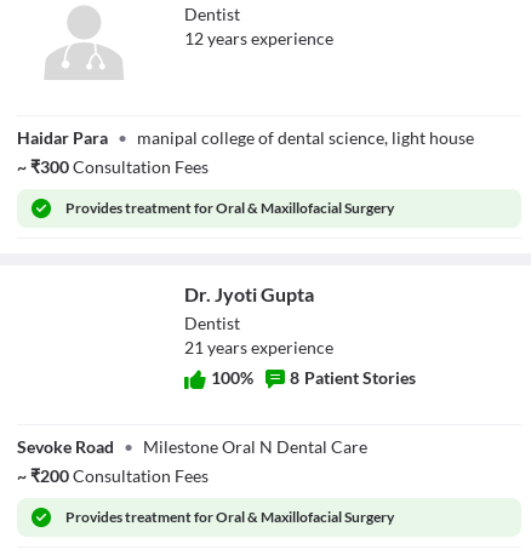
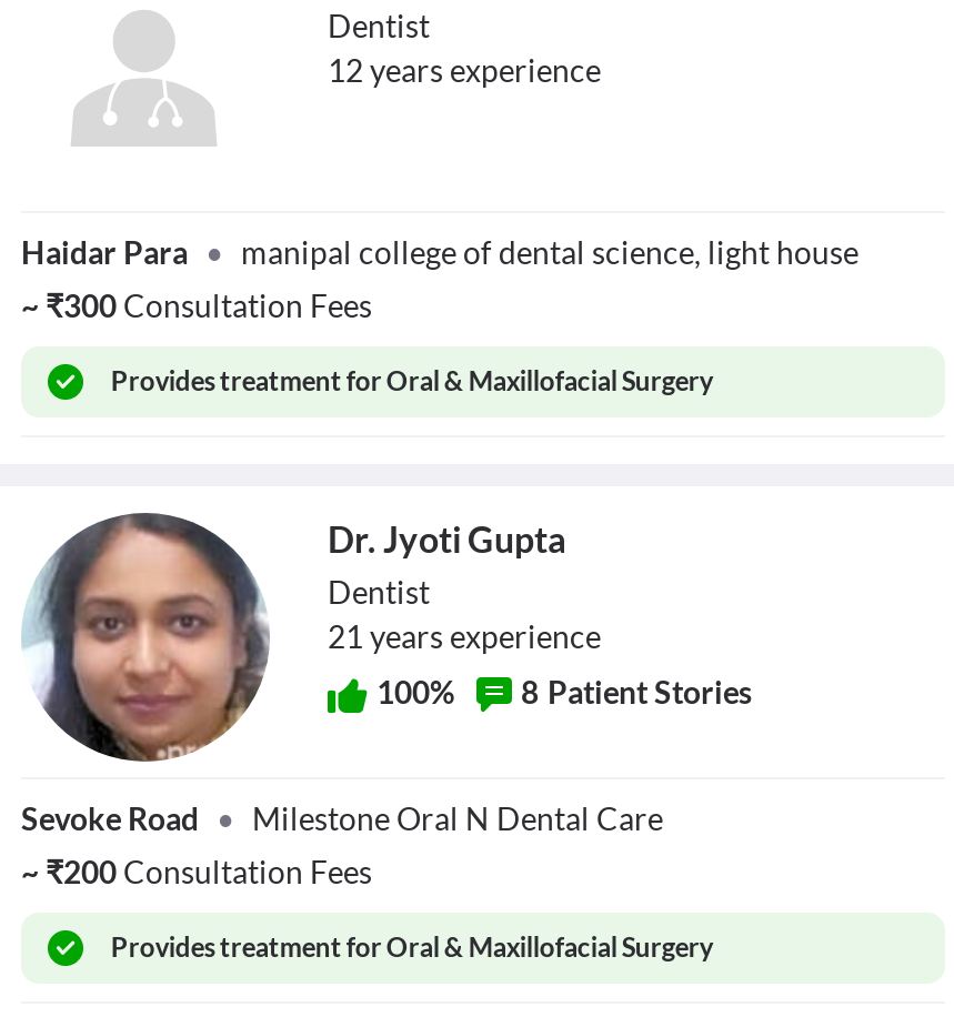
none -> [21,511,272,759] [image]

